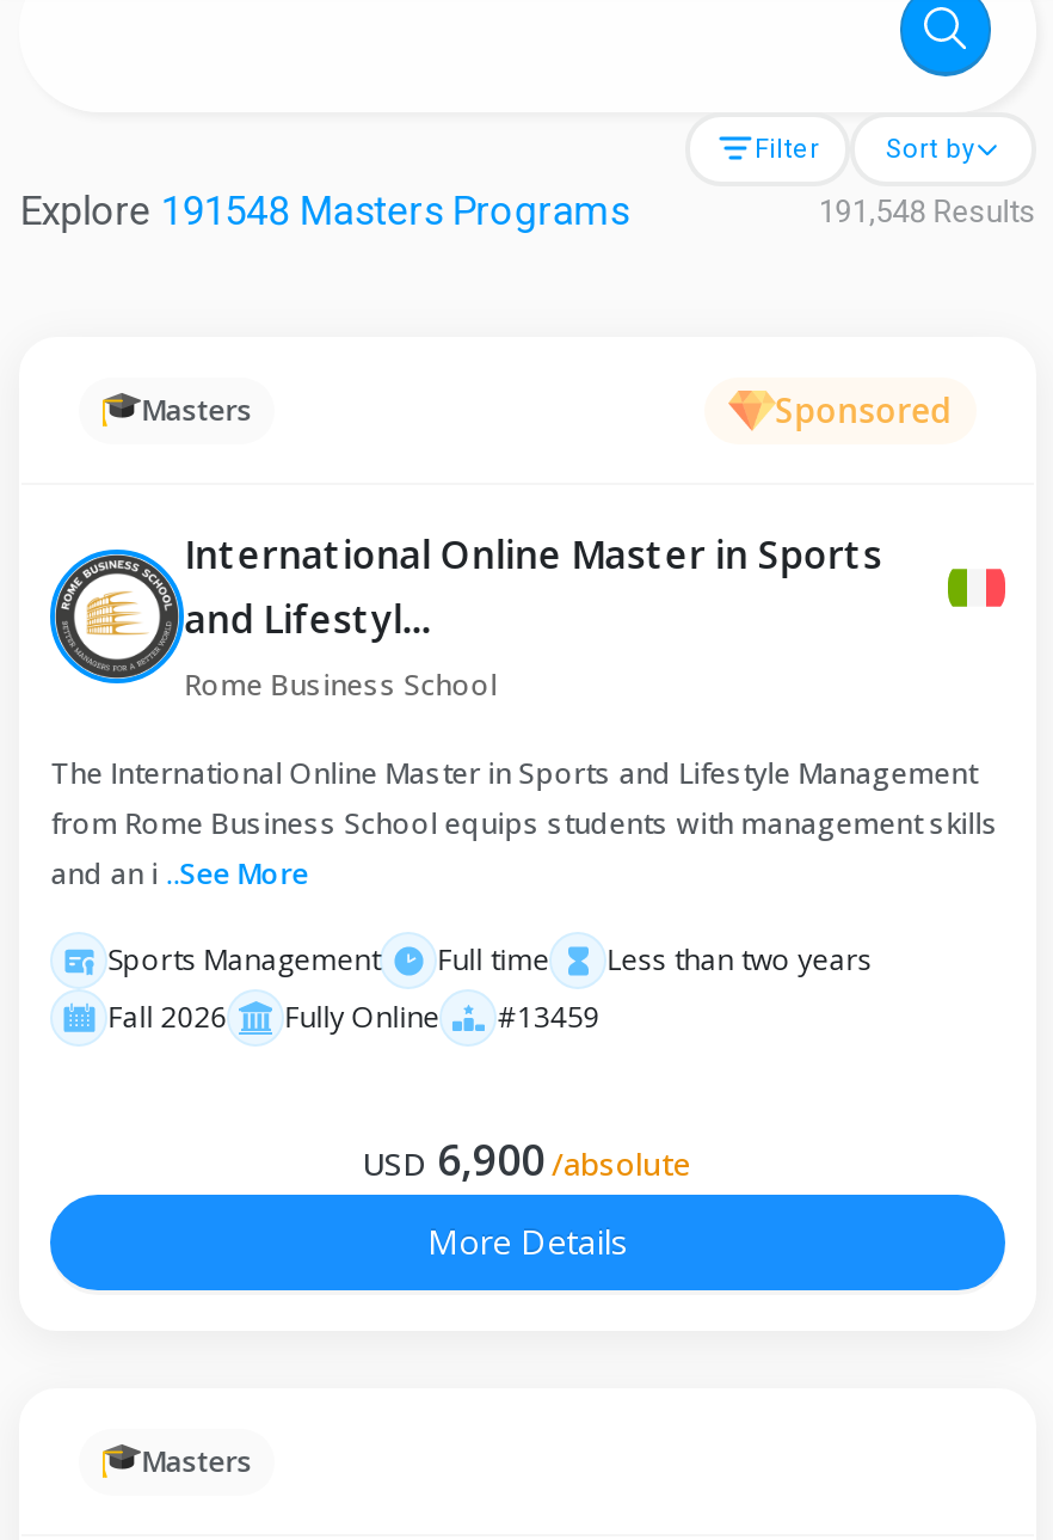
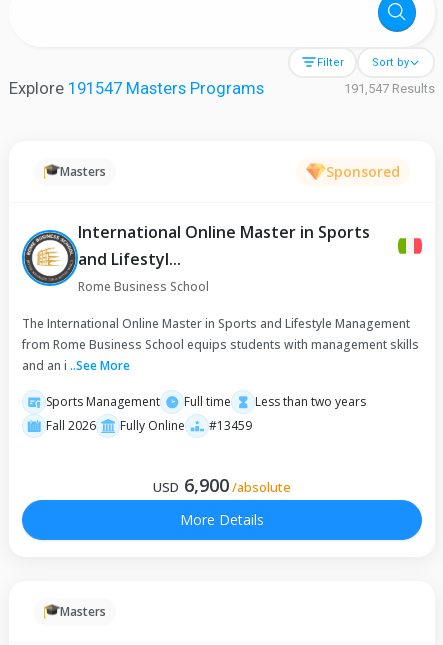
[20,188,628,234] Explore 191548 Masters Programs -> [9,79,264,98] Explore 191547 Masters Programs
[819,193,1036,229] 191,548 Results -> [344,81,435,96] 191,547 Results

